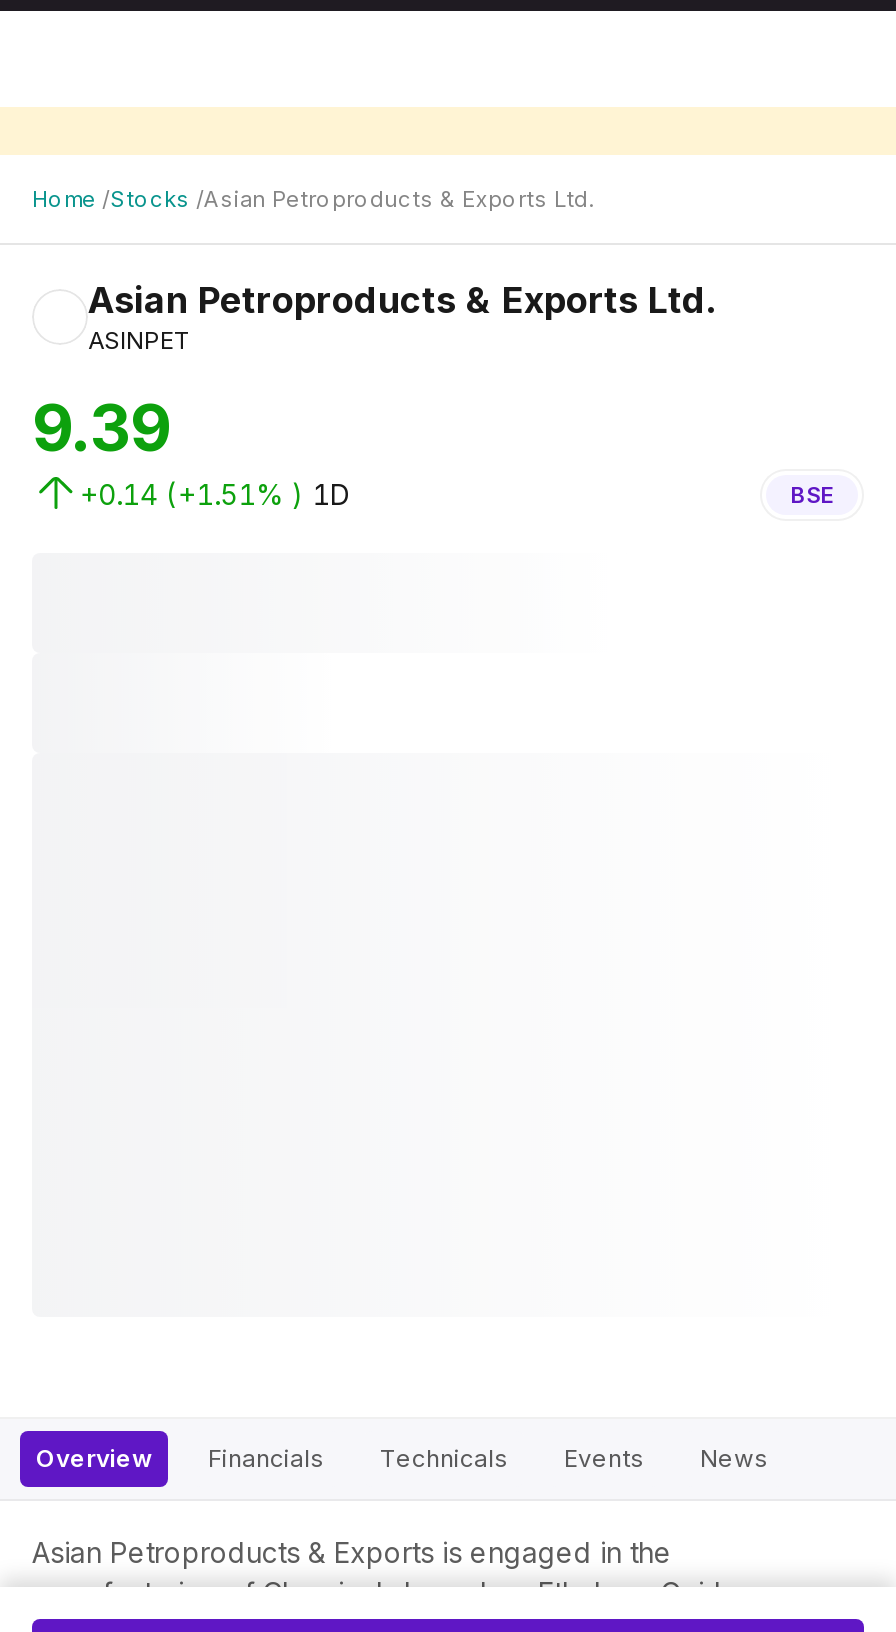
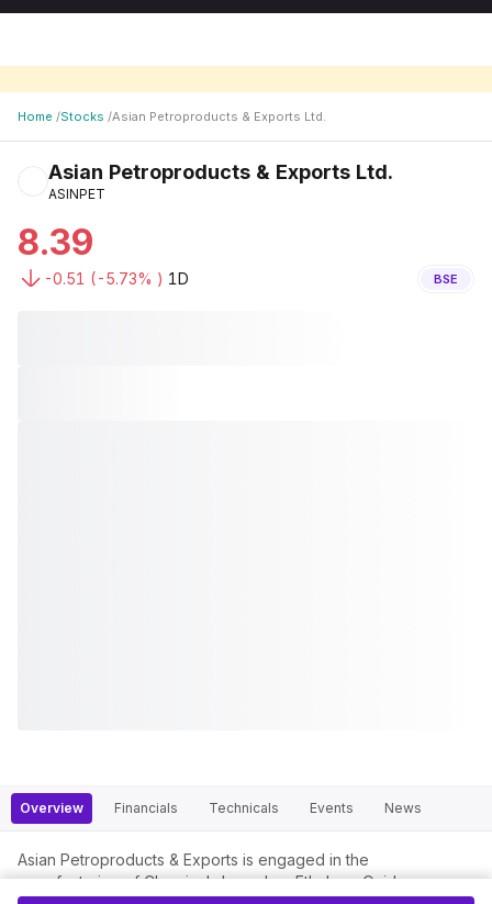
[32,389,170,467] 9.39 -> [18,221,93,264] 8.39
[80,477,350,511] +0.14 (+1.51% ) 1D -> [44,269,189,288] -0.51 (-5.73% ) 1D

